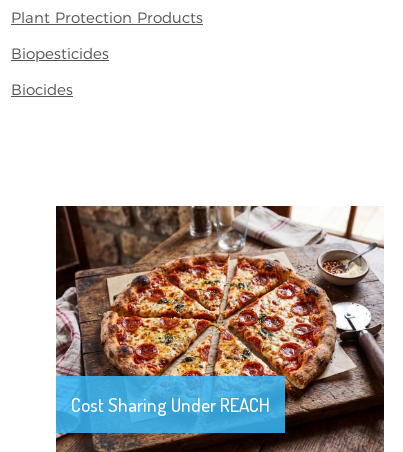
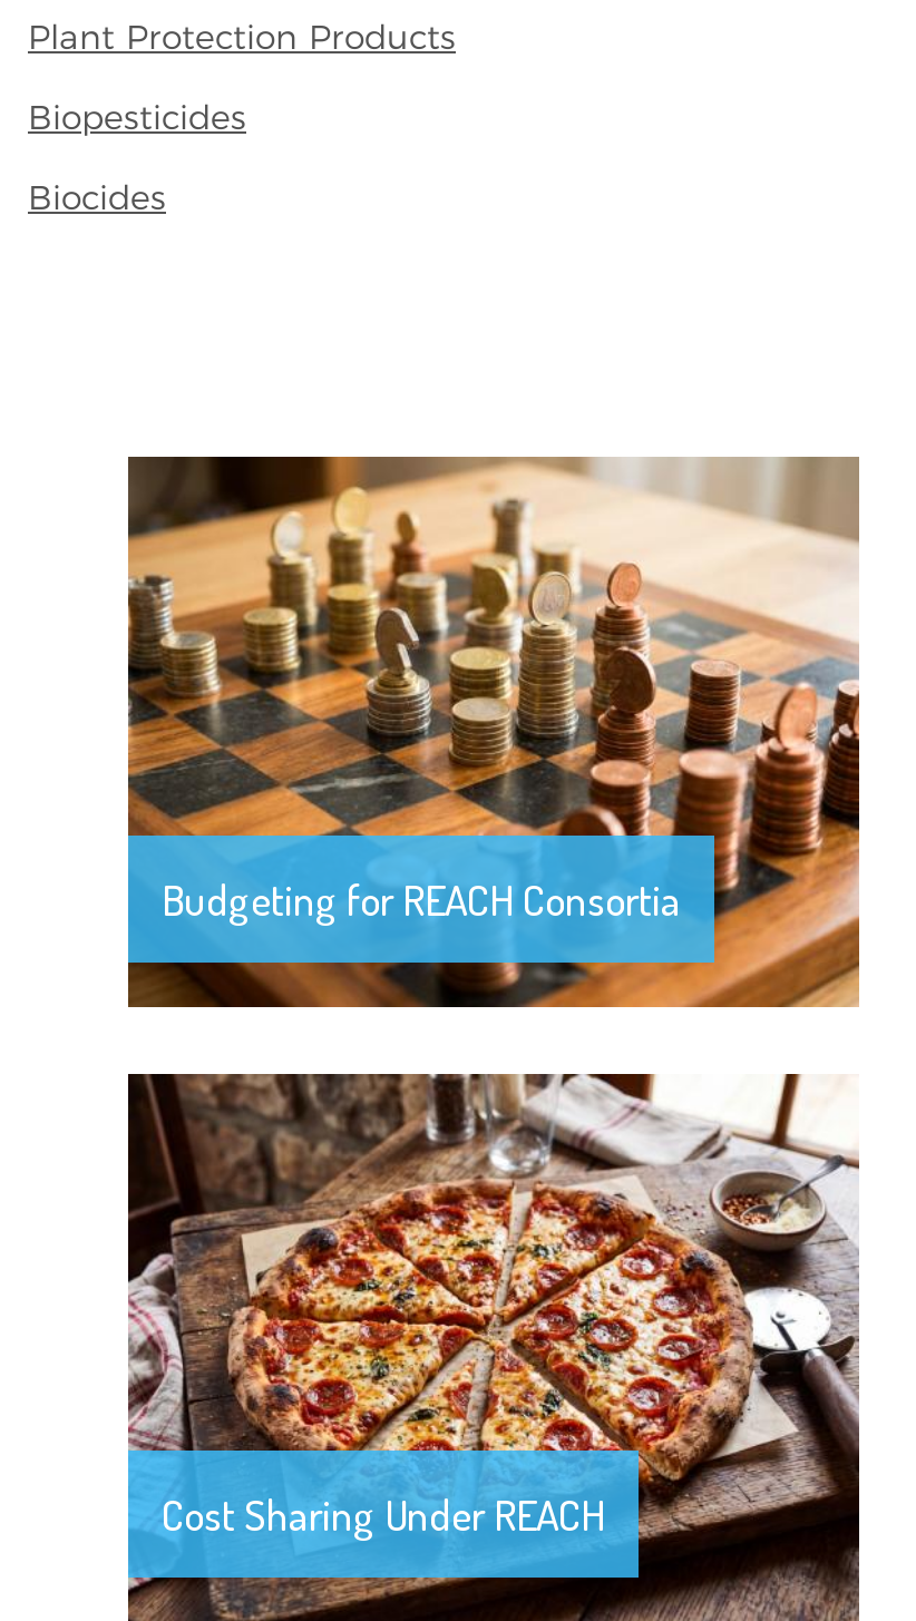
none -> [126,455,861,1009] [image] | Budgeting for REACH Consortia

